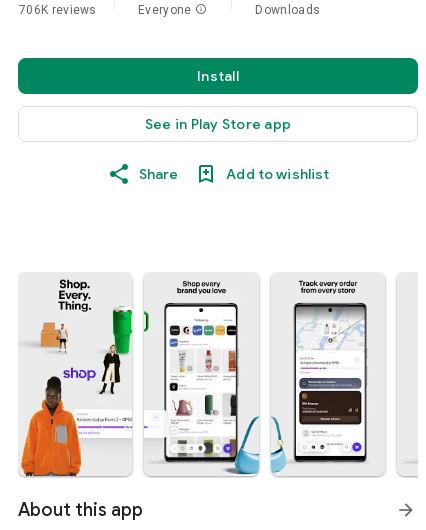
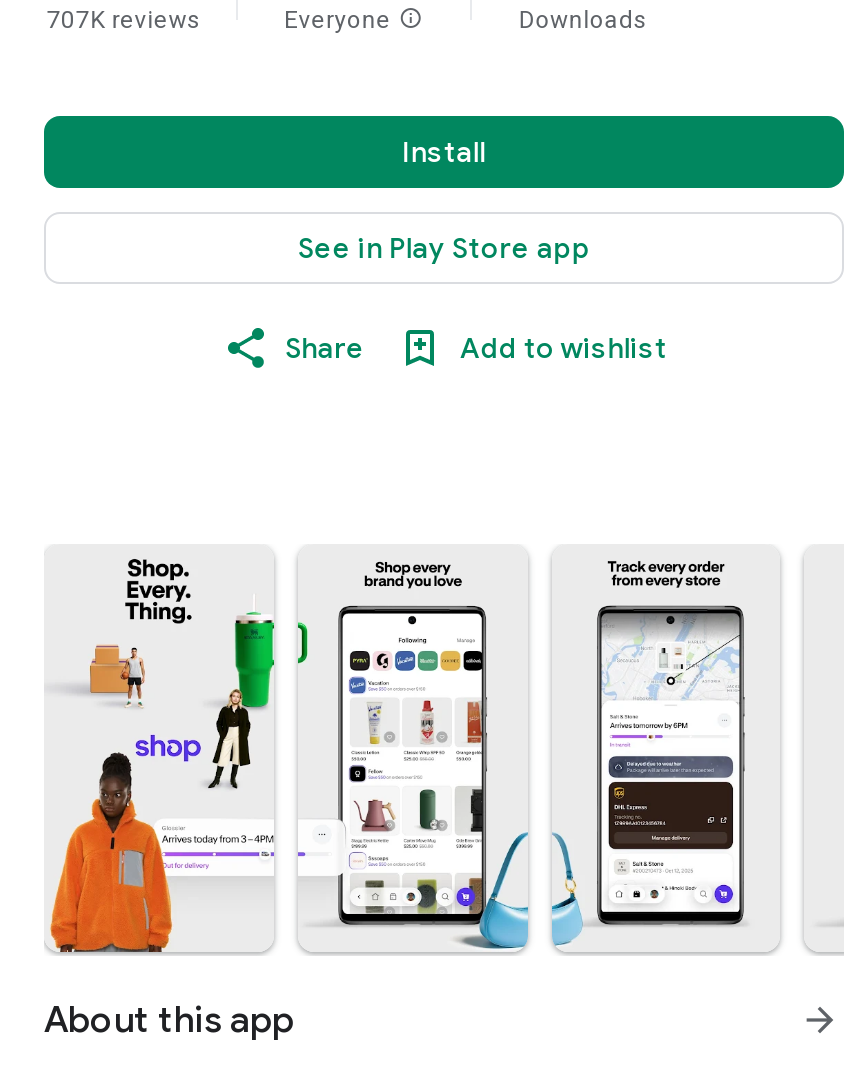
[19,3,97,17] 706K reviews -> [46,6,202,34] 707K reviews

